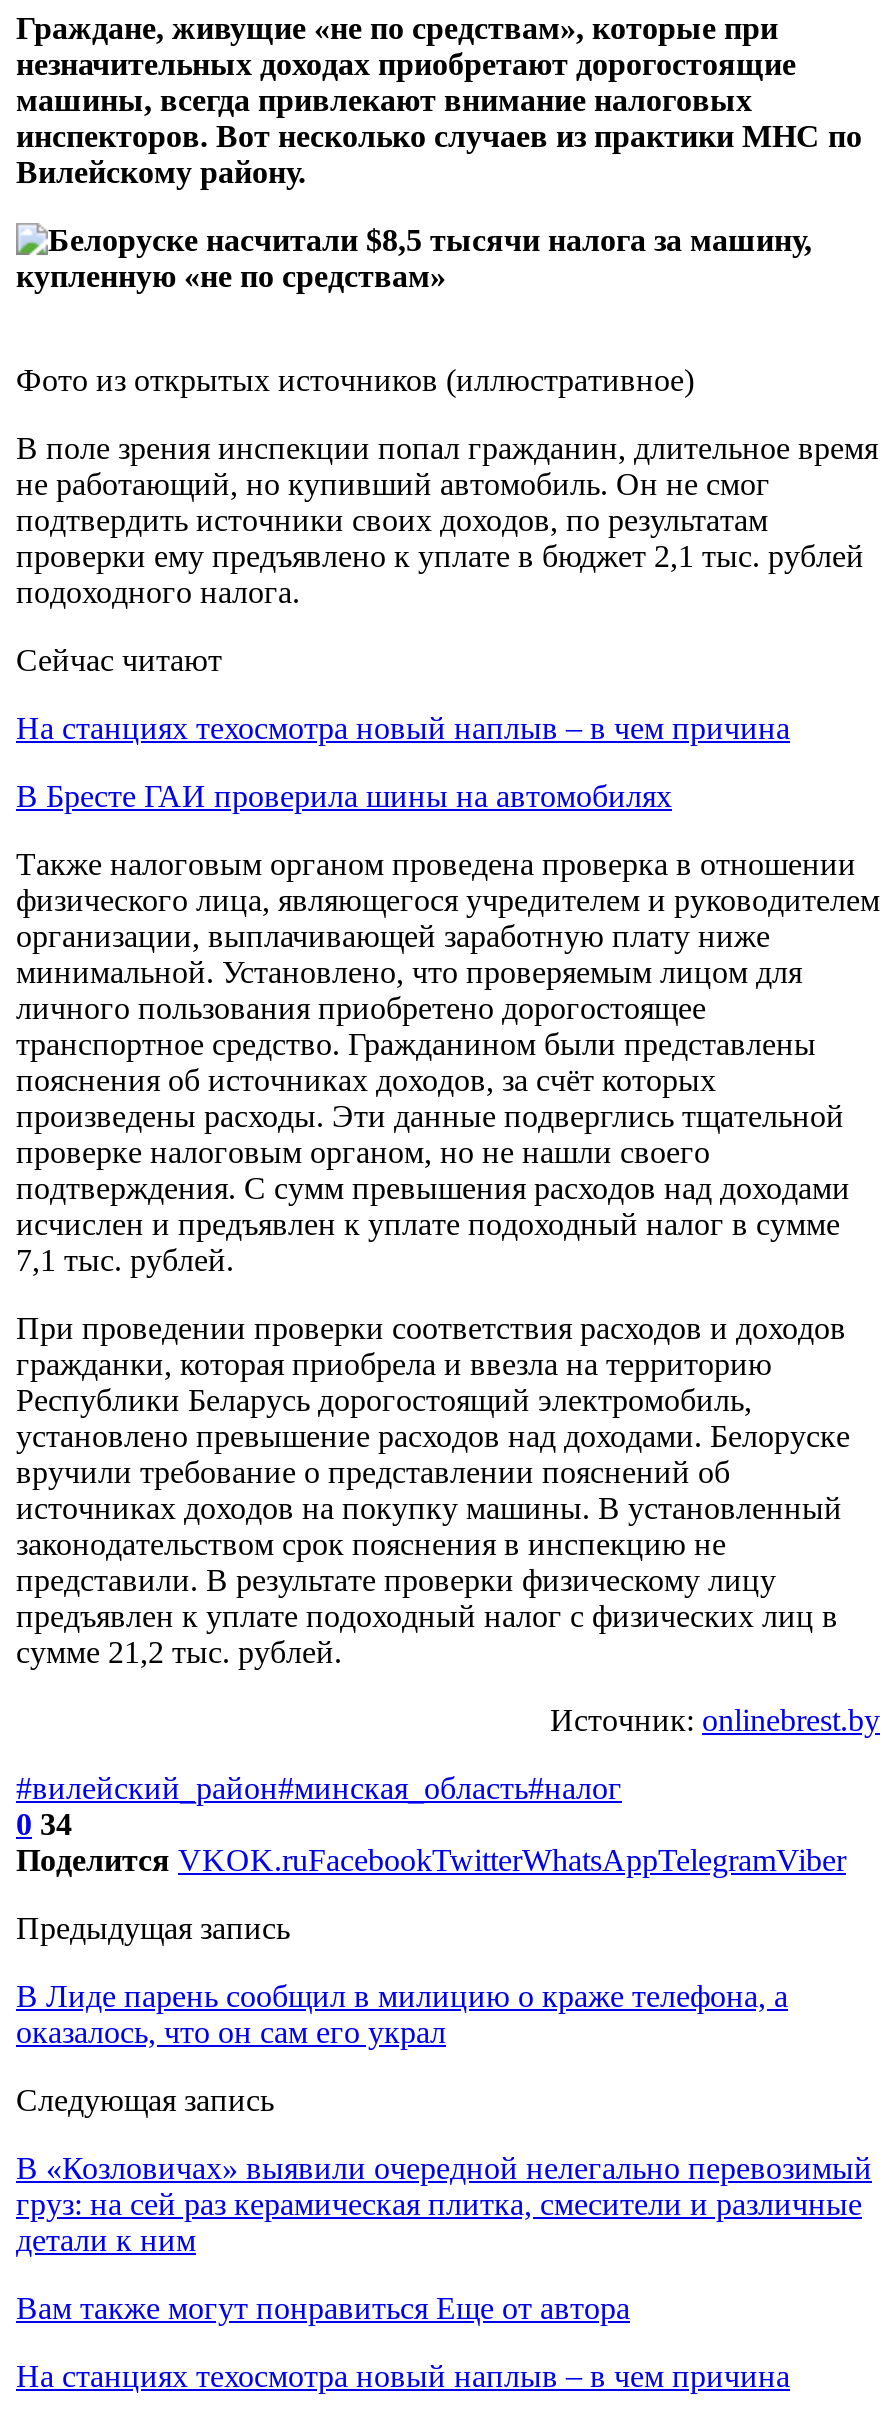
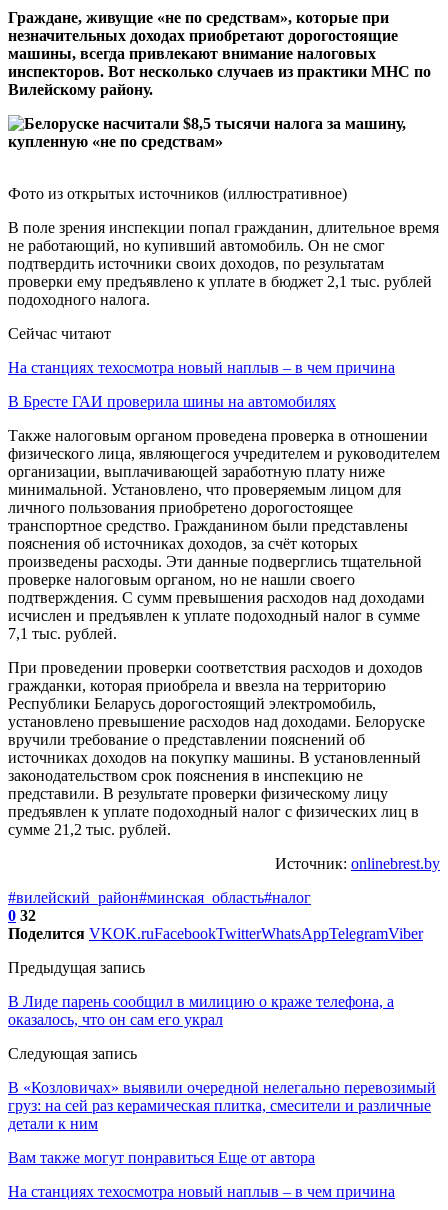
[16,1807,72,1841] 0 34 -> [8,907,36,924] 0 32

